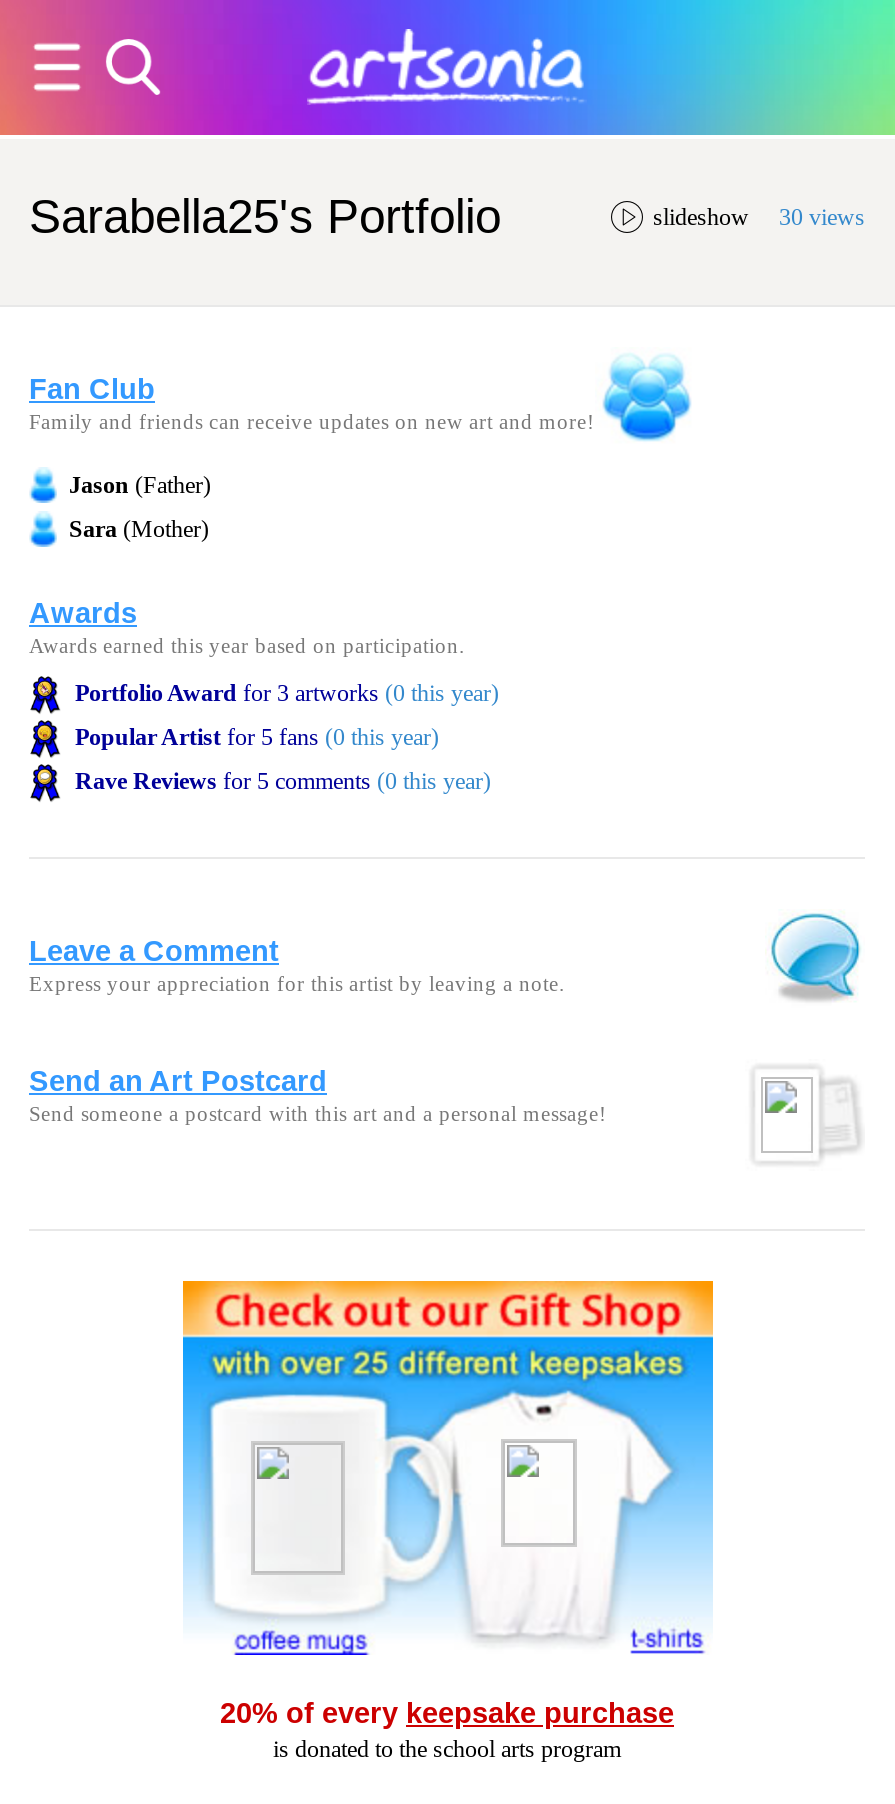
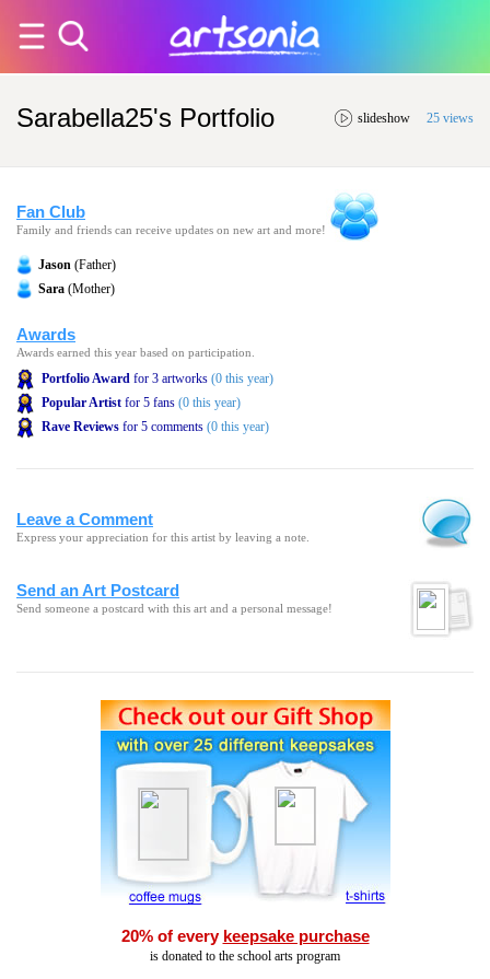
[653,202,865,230] slideshow 30 views -> [358,110,474,125] slideshow 25 views

